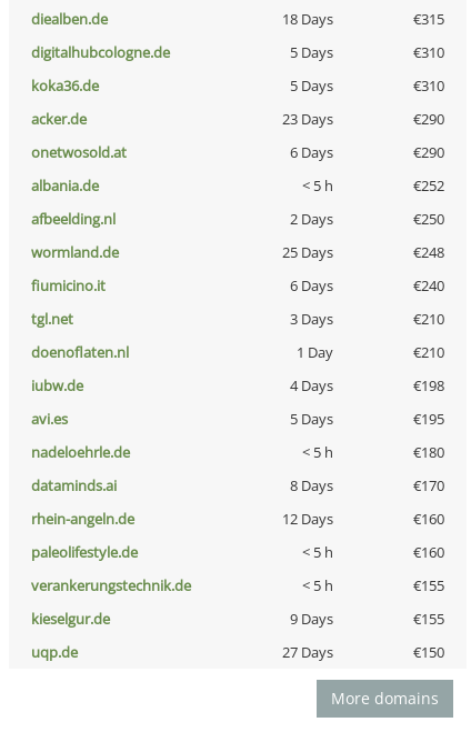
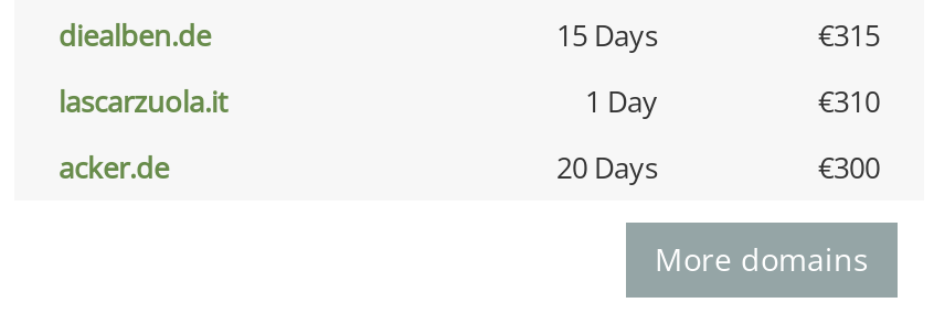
[282,9,333,29] 18 Days -> [556,15,658,55] 15 Days
[31,42,444,96] digitalhubcologne.de | 5 Days | €310 | koka36.de | 5 Days -> [59,82,658,121] lascarzuola.it | 1 Day
[31,109,444,662] 23 Days | €290 | onetwosold.at | 6 Days | €290 | albania.de | < 5 h | €252 | afbeelding.nl | 2 Days | €250 | wormland.de | 25 Days | €248 | fiumicino.it | 6 Days | €240 | tgl.net | 3 Days | €210 | doenoflaten.nl | 1 Day | €210 | iubw.de | 4 Days | €198 | avi.es | 5 Days | €195 | nadeloehrle.de | < 5 h | €180 | dataminds.ai | 8 Days | €170 | rhein-angeln.de | 12 Days | €160 | paleolifestyle.de | < 5 h | €160 | verankerungstechnik.de | < 5 h | €155 | kieselgur.de | 9 Days | €155 | uqp.de | 27 Days | €150 -> [556,148,880,187] 20 Days | €300

